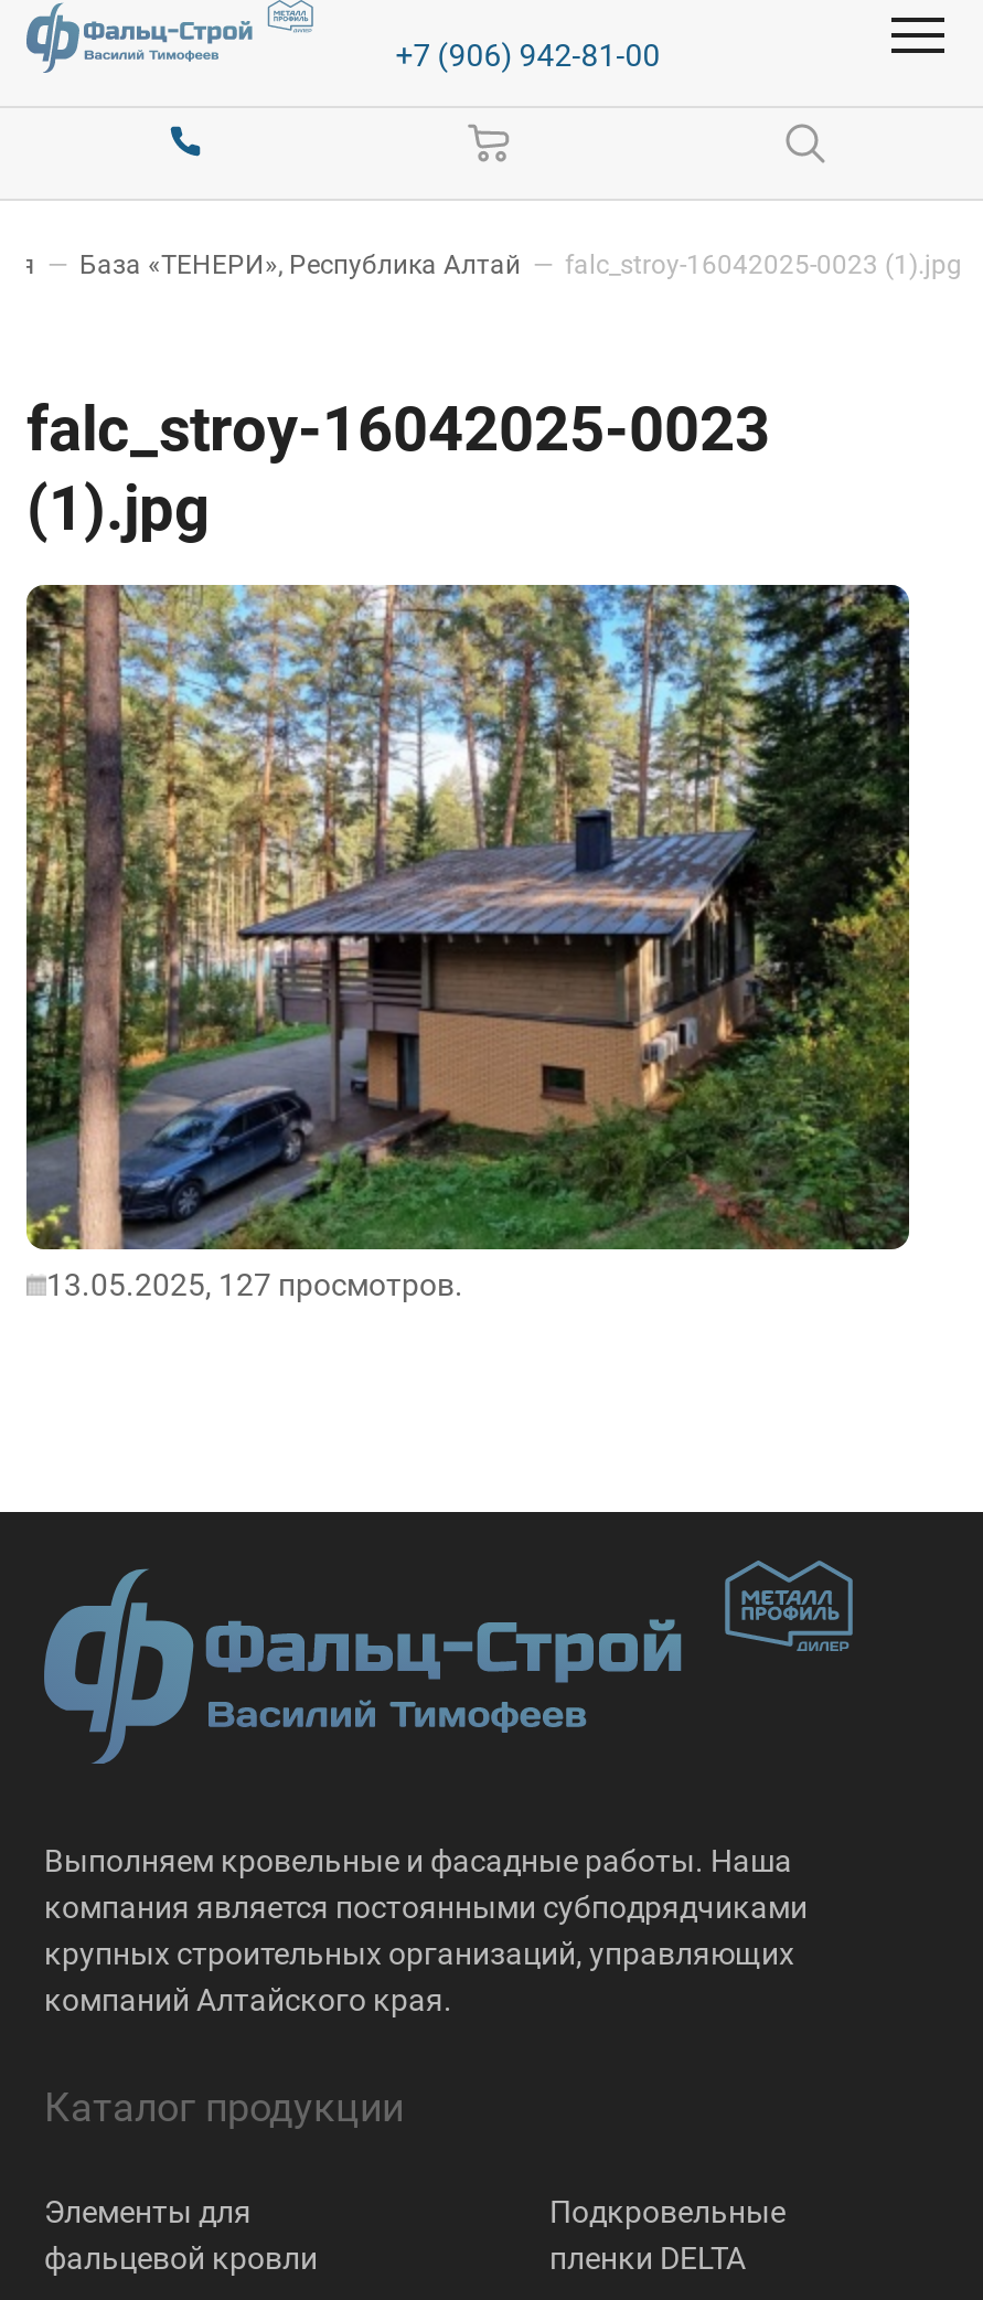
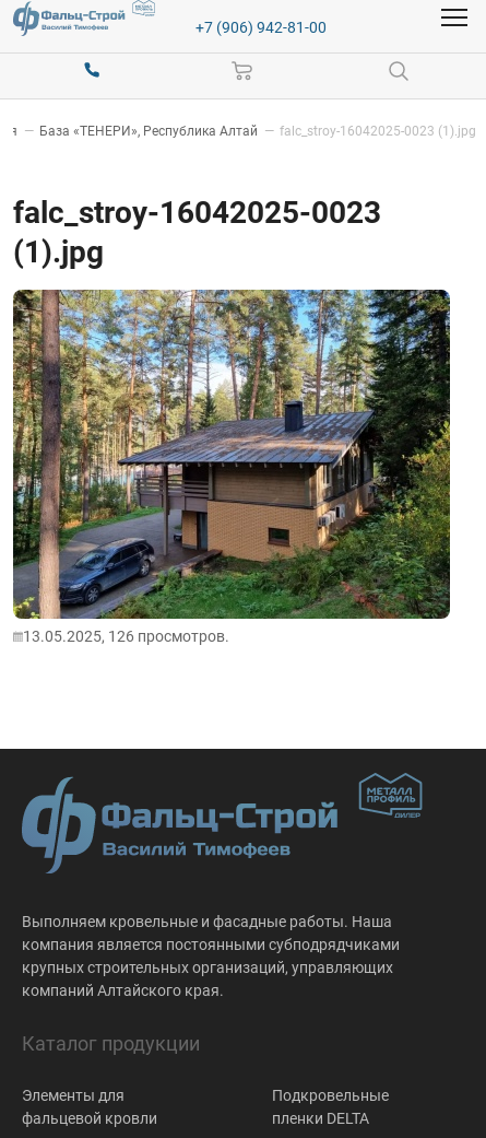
[46,1267,463,1302] 13.05.2025, 127 просмотров. -> [23,627,229,645] 13.05.2025, 126 просмотров.

